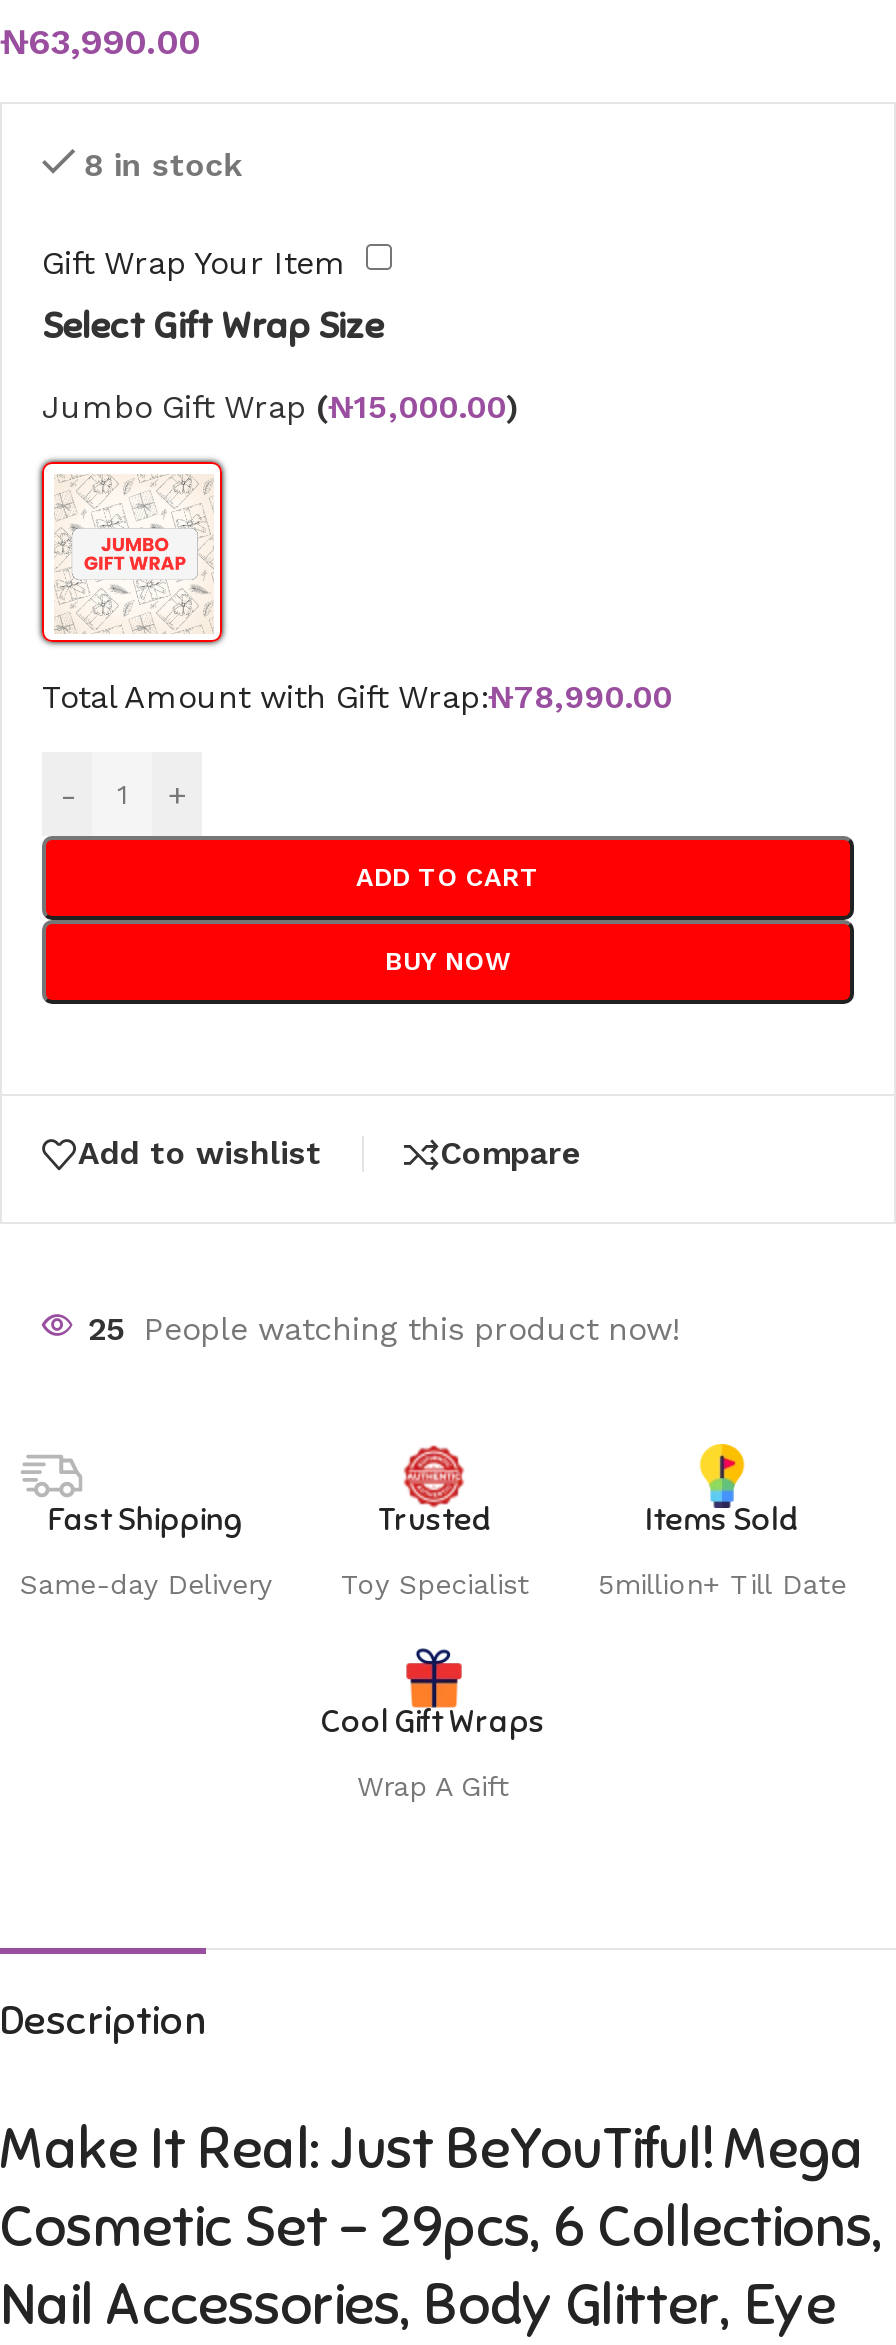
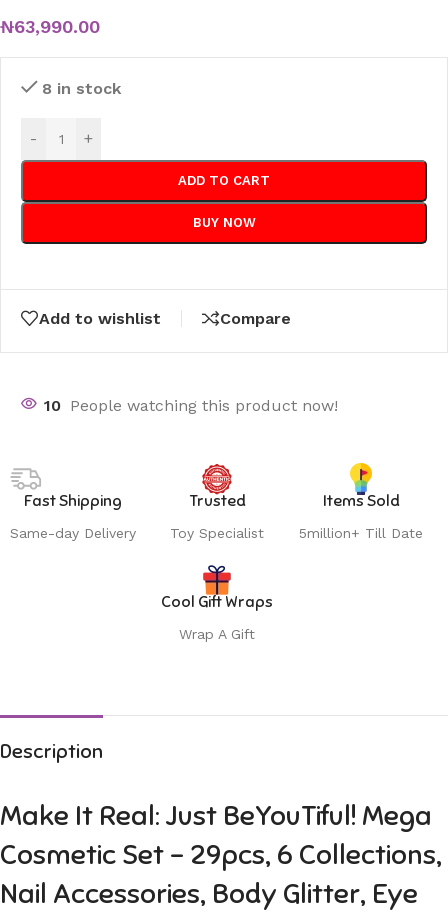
[42,245,518,427] Gift Wrap Your Item | Select Gift Wrap Size | Jumbo Gift Wrap (₦15,000.00) -> none
[38,457,672,717] [image] | Total Amount with Gift Wrap:₦78,990.00 -> none
[88,1309,680,1347] 25 People watching this product now! -> [44,396,338,415] 10 People watching this product now!

